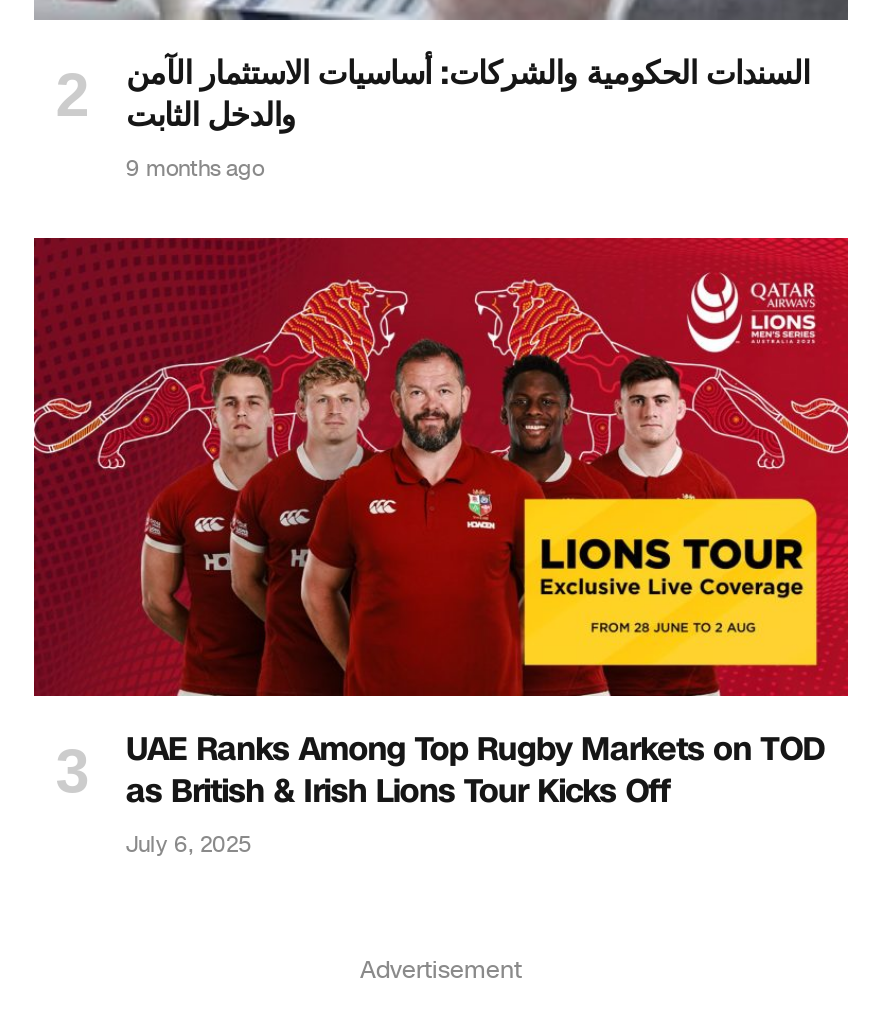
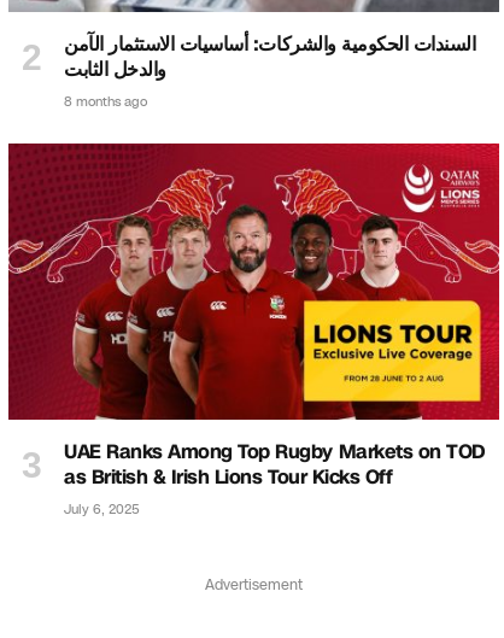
[126,153,264,183] 9 months ago -> [64,93,147,111] 8 months ago

